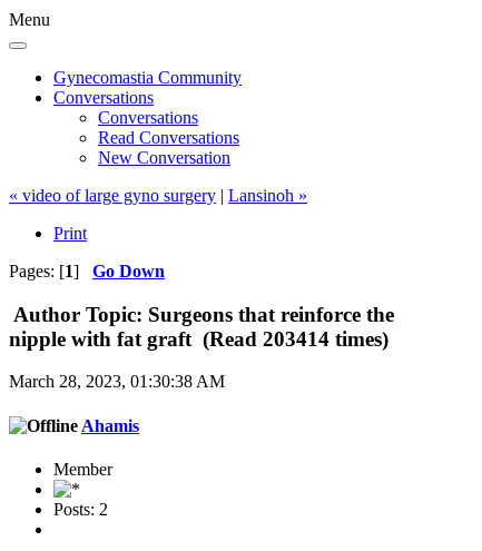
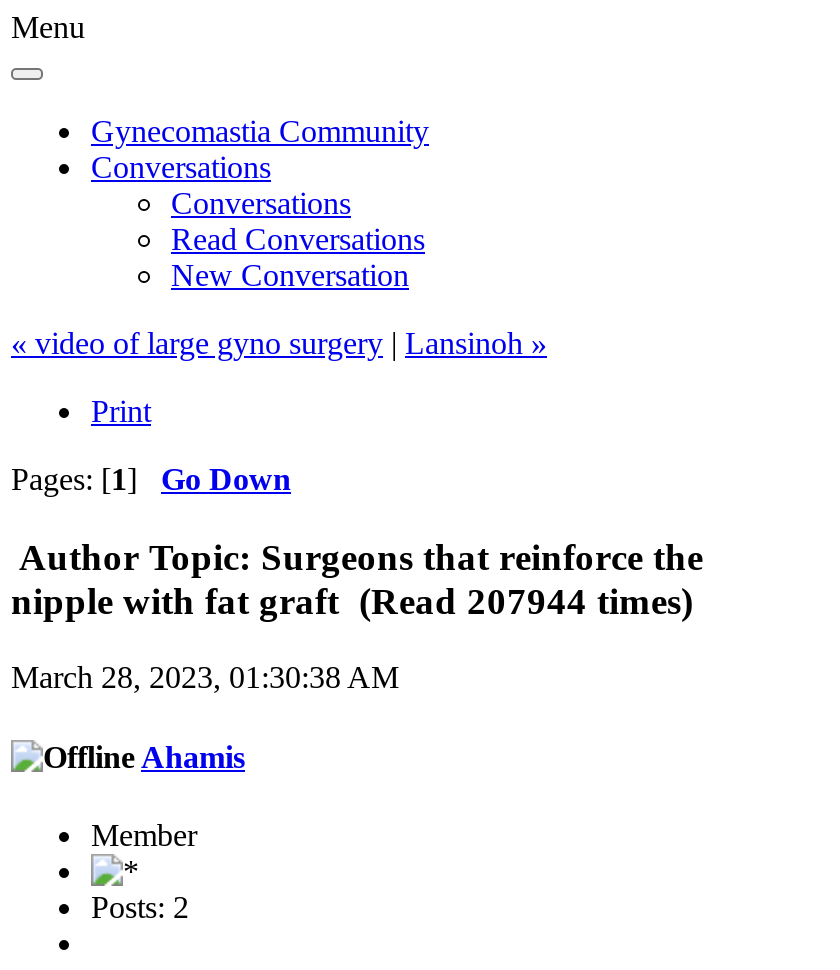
[9,327,388,350] nipple with fat graft (Read 203414 times) -> [11,579,693,621] nipple with fat graft (Read 207944 times)

